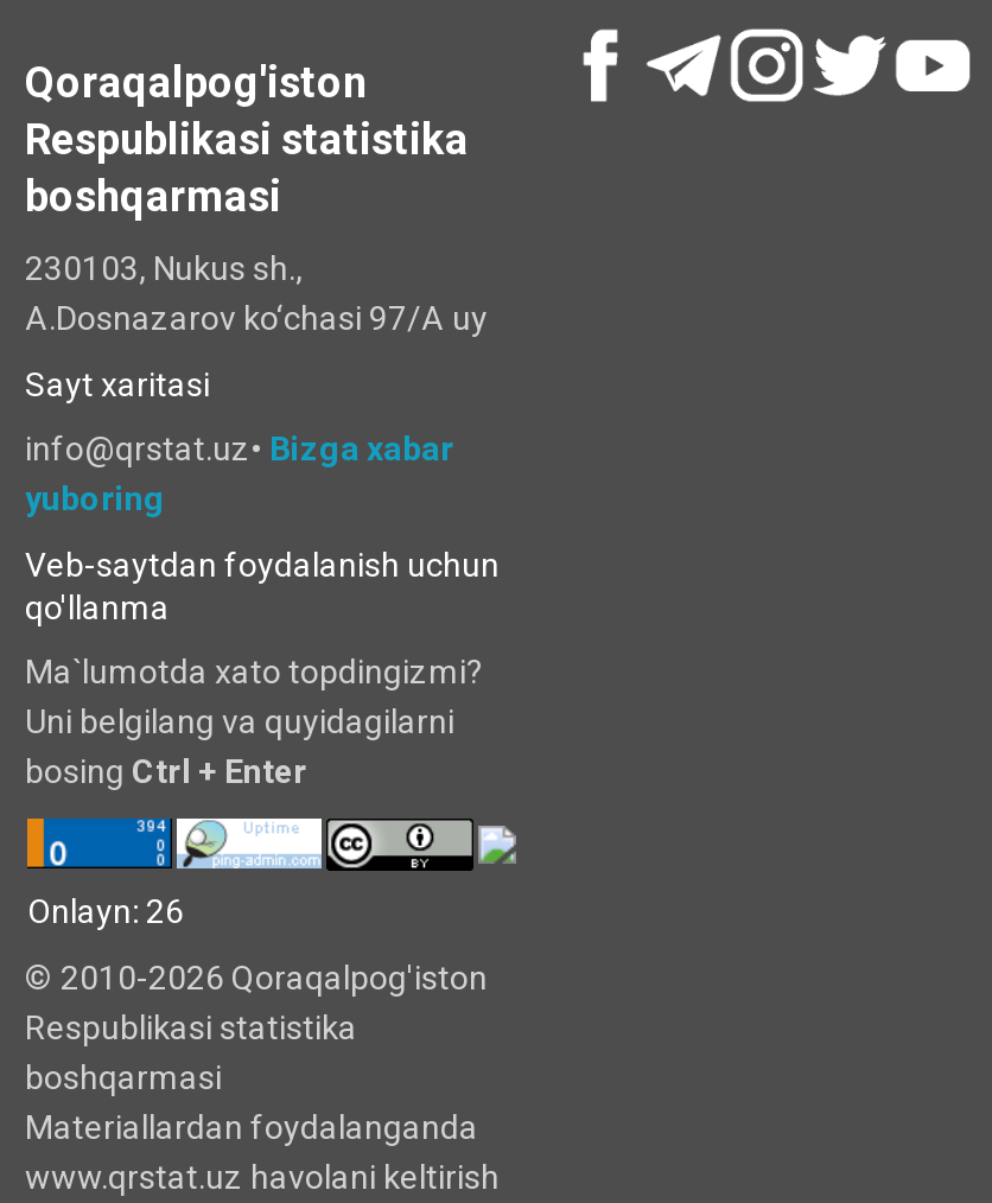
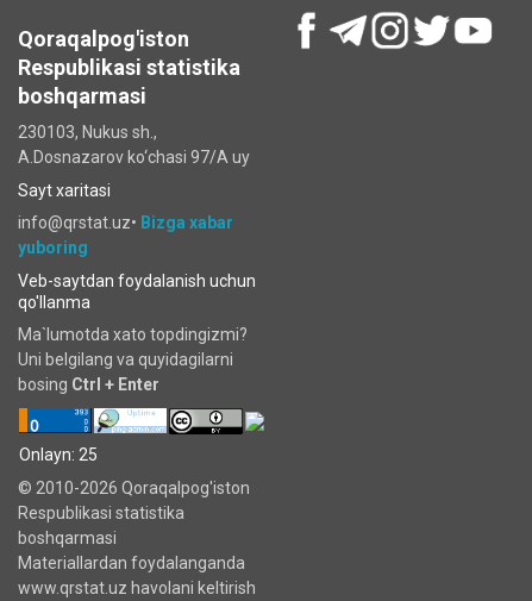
[27,893,184,931] Onlayn: 26 -> [19,445,98,464] Onlayn: 25

